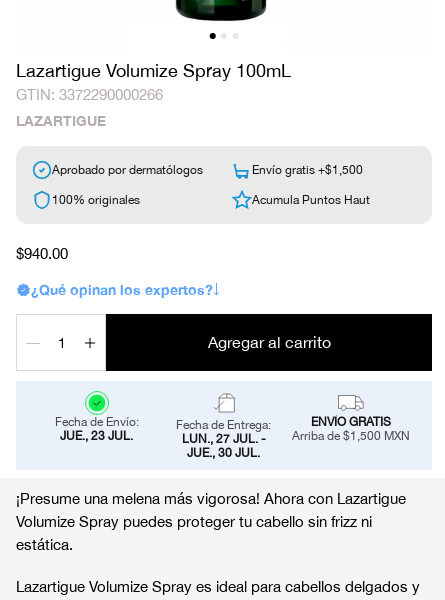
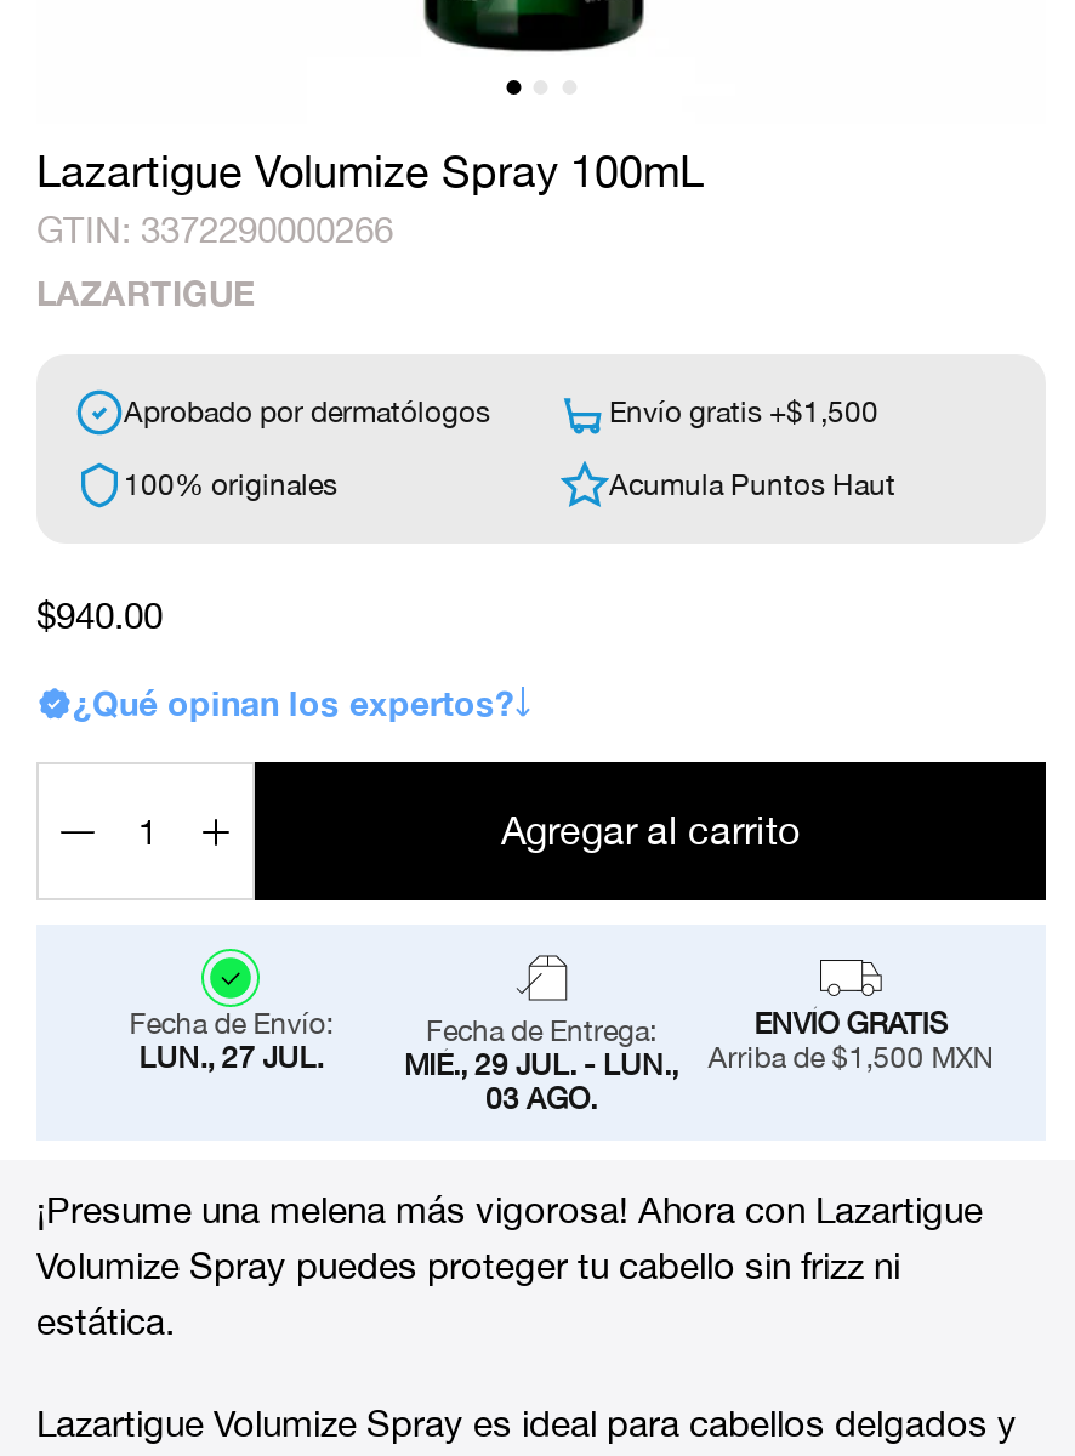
[60,429,133,443] JUE., 23 JUL. -> [139,1042,323,1076] LUN., 27 JUL.
[182,432,266,460] LUN., 27 JUL. - | JUE., 30 JUL. -> [404,1049,678,1117] MIÉ., 29 JUL. - LUN., | 03 AGO.

